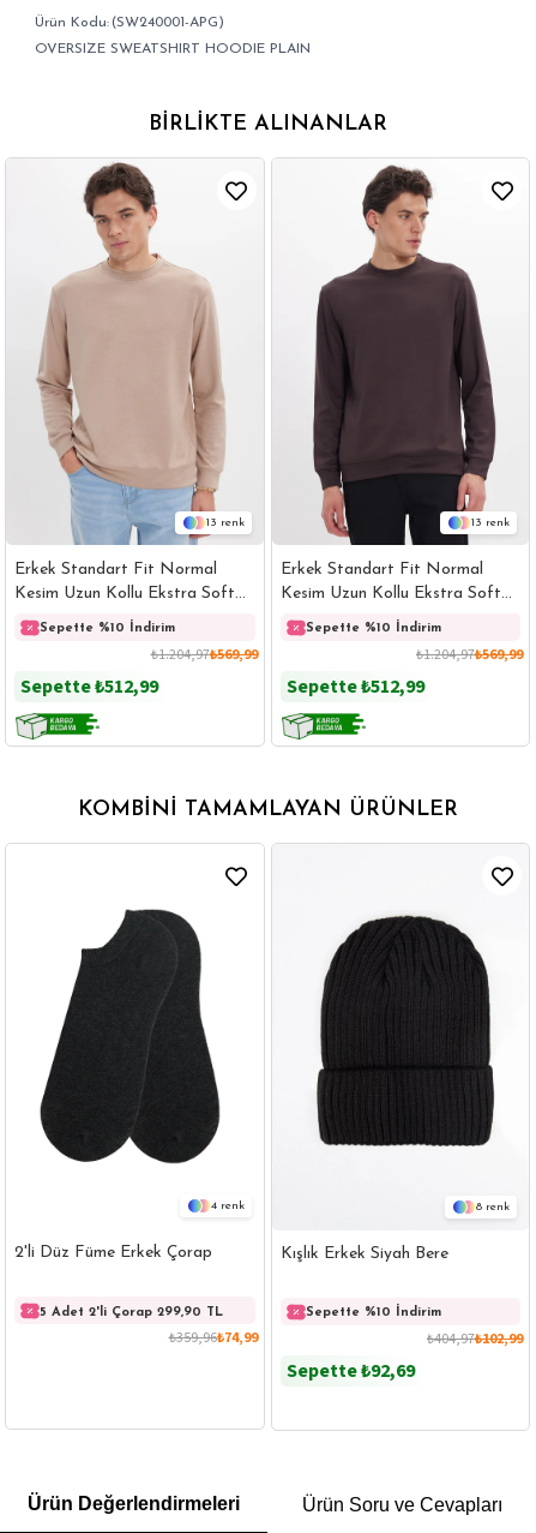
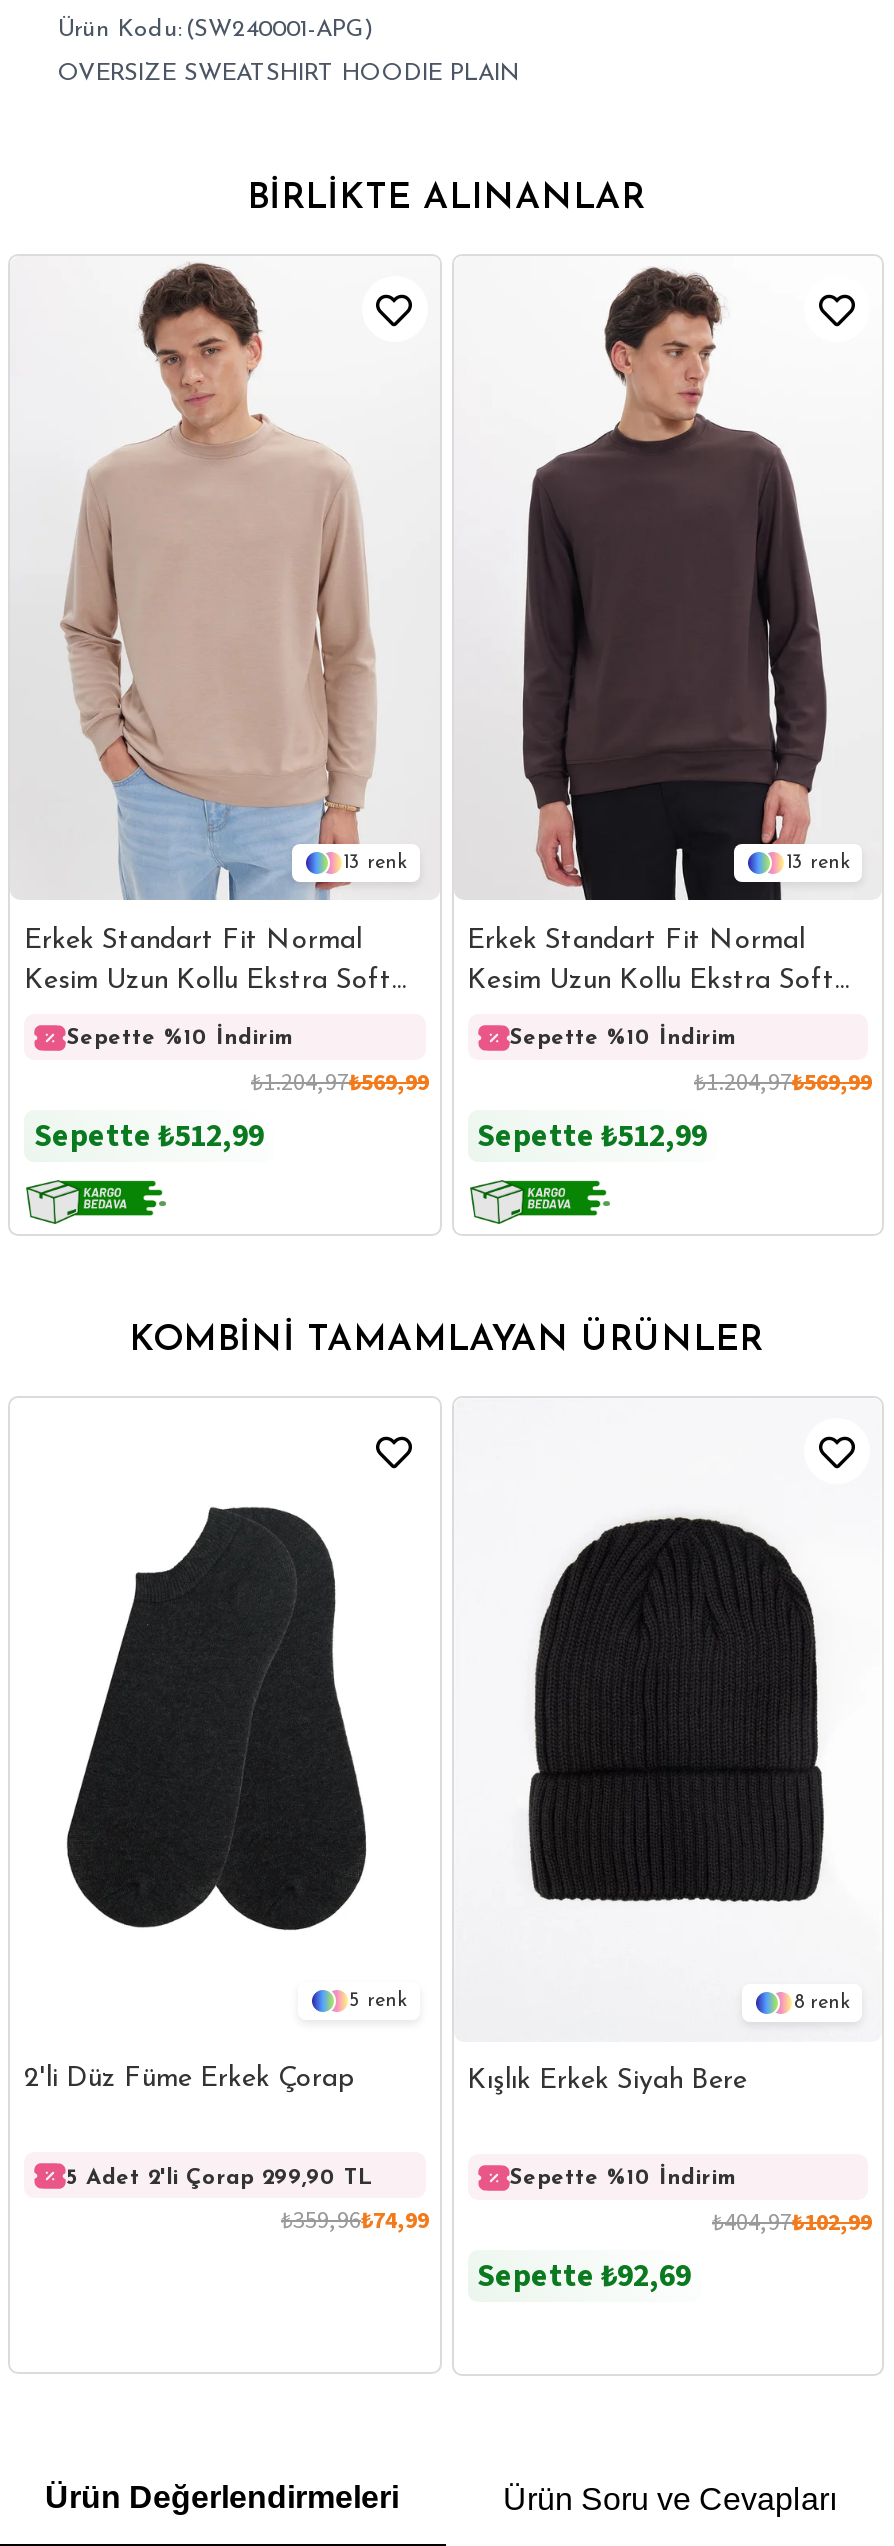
[210,1200,216,1213] 4 -> [349,1990,361,2012] 5

